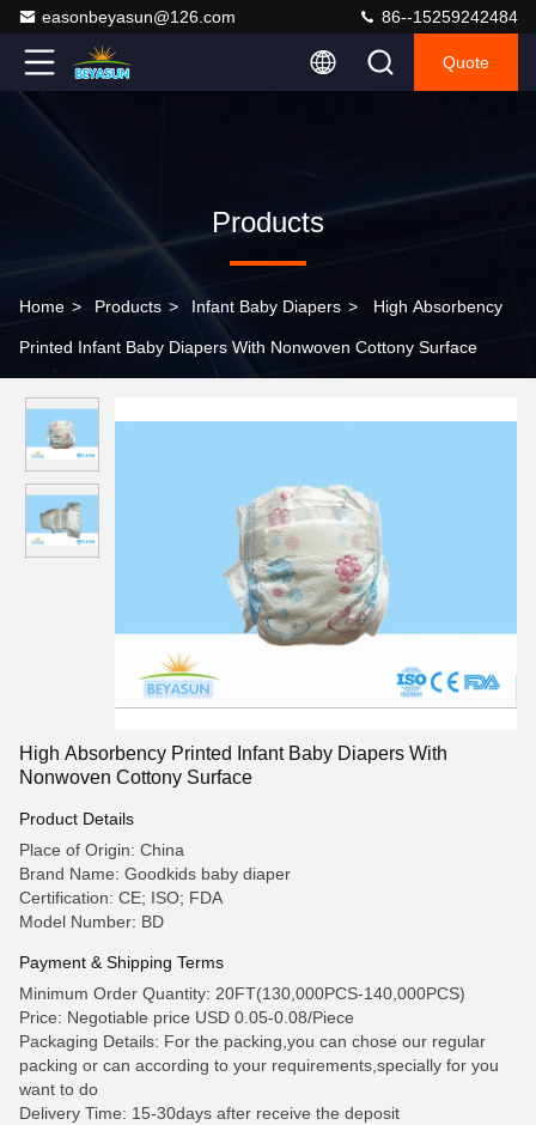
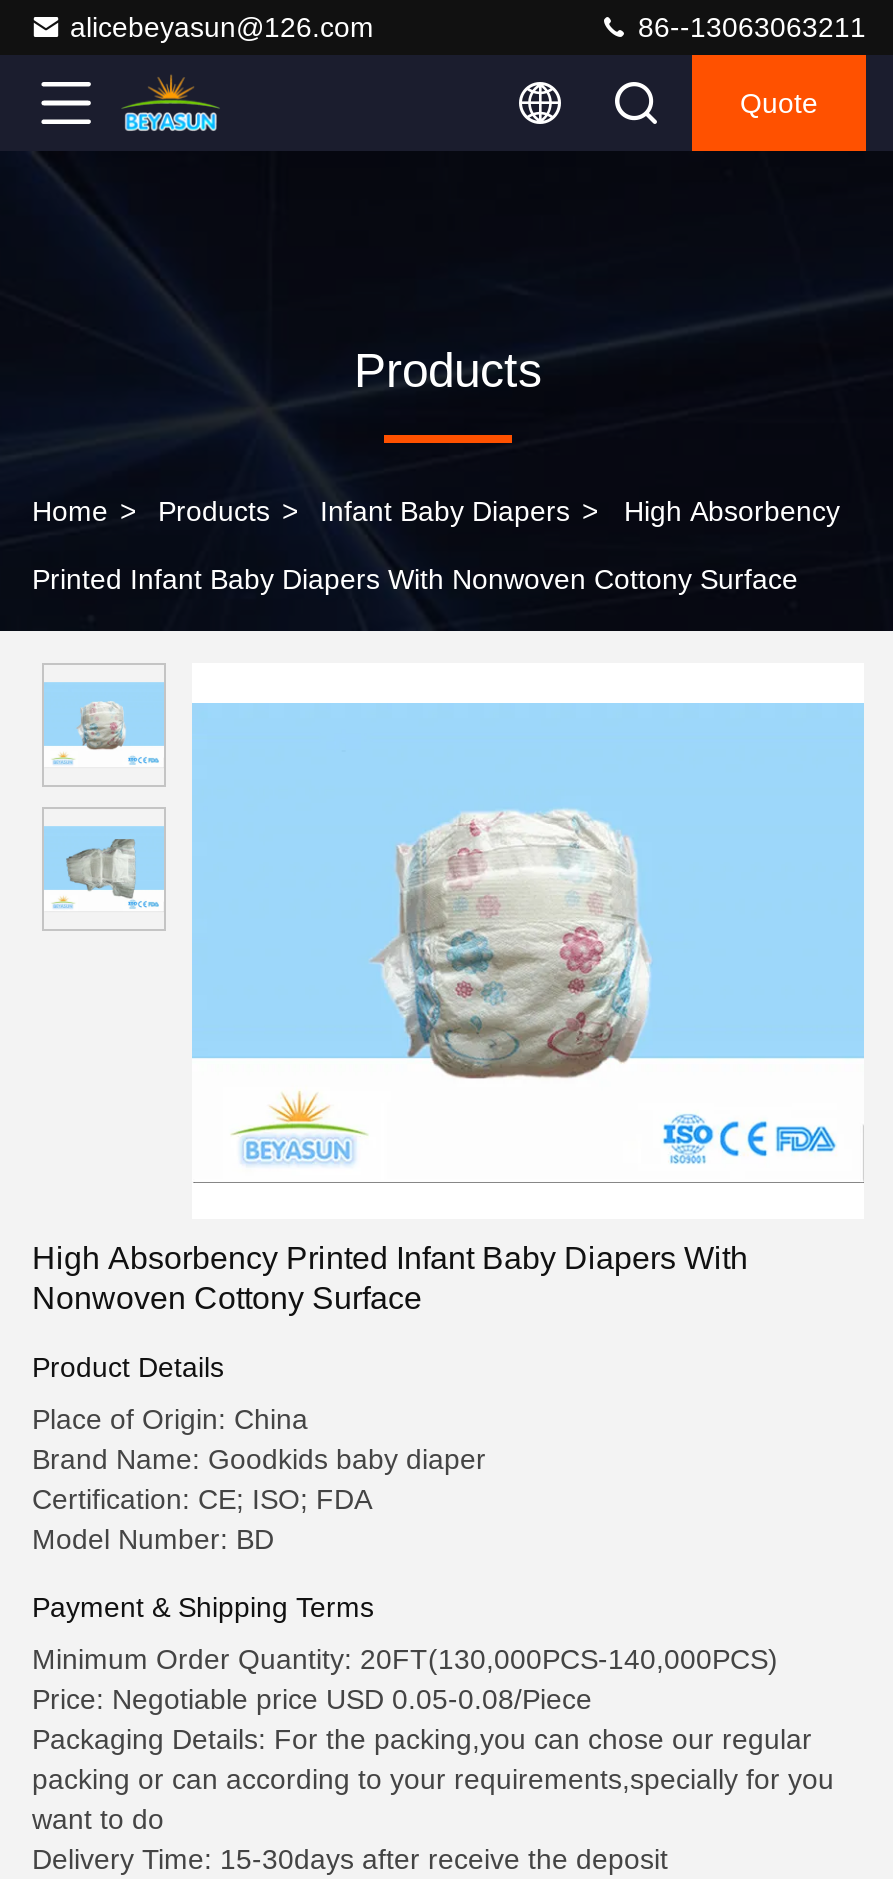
[42,7,518,26] easonbeyasun@126.com | 86--15259242484 -> [70,11,866,43] alicebeyasun@126.com | 86--13063063211

